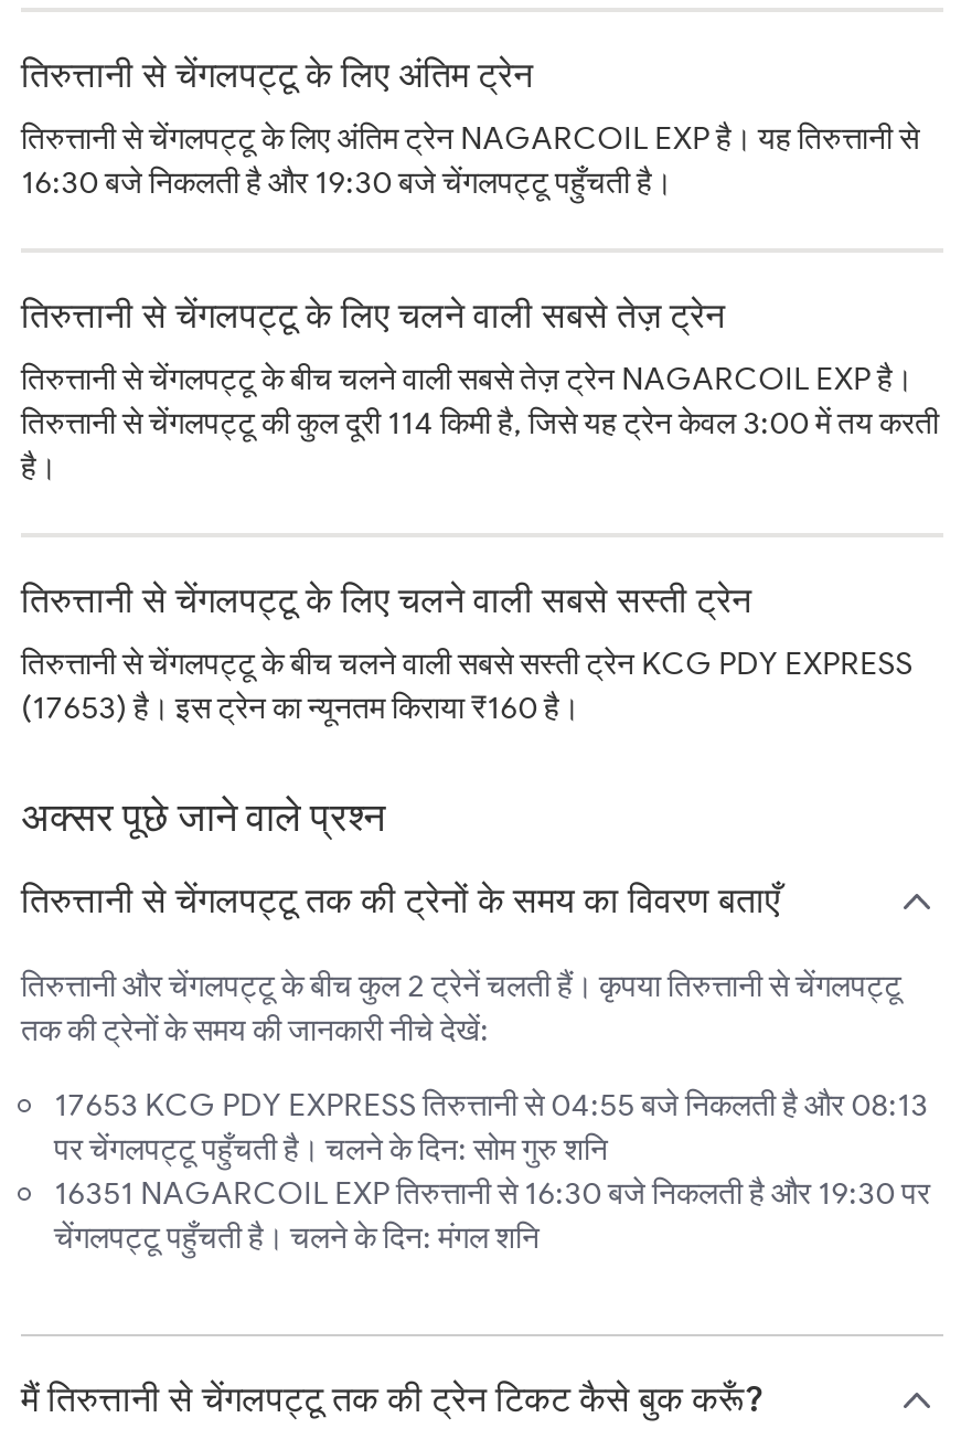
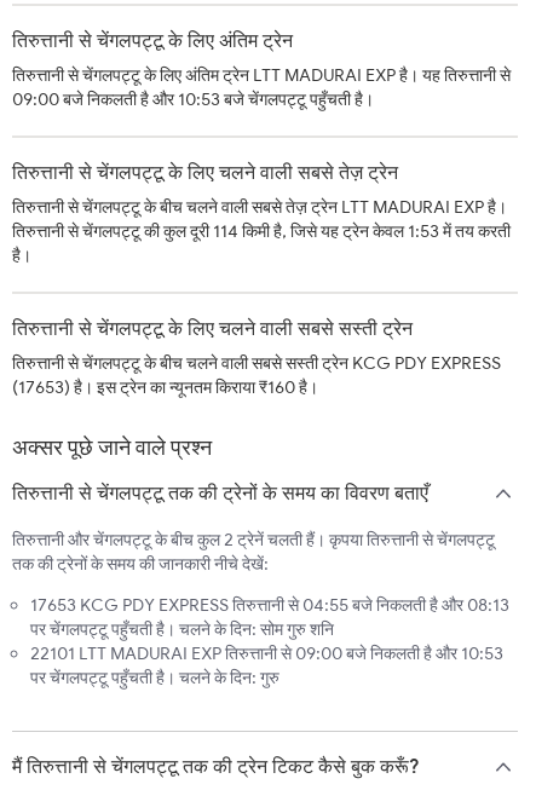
[21,118,919,202] तिरुत्तानी से चेंगलपट्टू के लिए अंतिम ट्रेन NAGARCOIL EXP है। यह तिरुत्तानी से | 16:30 बजे निकलती है और 19:30 बजे चेंगलपट्टू पहुँचती है। -> [12,64,511,110] तिरुत्तानी से चेंगलपट्टू के लिए अंतिम ट्रेन LTT MADURAI EXP है। यह तिरुत्तानी से | 09:00 बजे निकलती है और 10:53 बजे चेंगलपट्टू पहुँचती है।
[21,359,939,443] तिरुत्तानी से चेंगलपट्टू के बीच चलने वाली सबसे तेज़ ट्रेन NAGARCOIL EXP है। | तिरुत्तानी से चेंगलपट्टू की कुल दूरी 114 किमी है, जिसे यह ट्रेन केवल 3:00 में तय करती -> [12,196,511,242] तिरुत्तानी से चेंगलपट्टू के बीच चलने वाली सबसे तेज़ ट्रेन LTT MADURAI EXP है। | तिरुत्तानी से चेंगलपट्टू की कुल दूरी 114 किमी है, जिसे यह ट्रेन केवल 1:53 में तय करती
[54,1173,930,1257] 16351 NAGARCOIL EXP तिरुत्तानी से 16:30 बजे निकलती है और 19:30 पर | चेंगलपट्टू पहुँचती है। चलने के दिन: मंगल शनि -> [30,643,503,688] 22101 LTT MADURAI EXP तिरुत्तानी से 09:00 बजे निकलती है और 10:53 | पर चेंगलपट्टू पहुँचती है। चलने के दिन: गुरु

